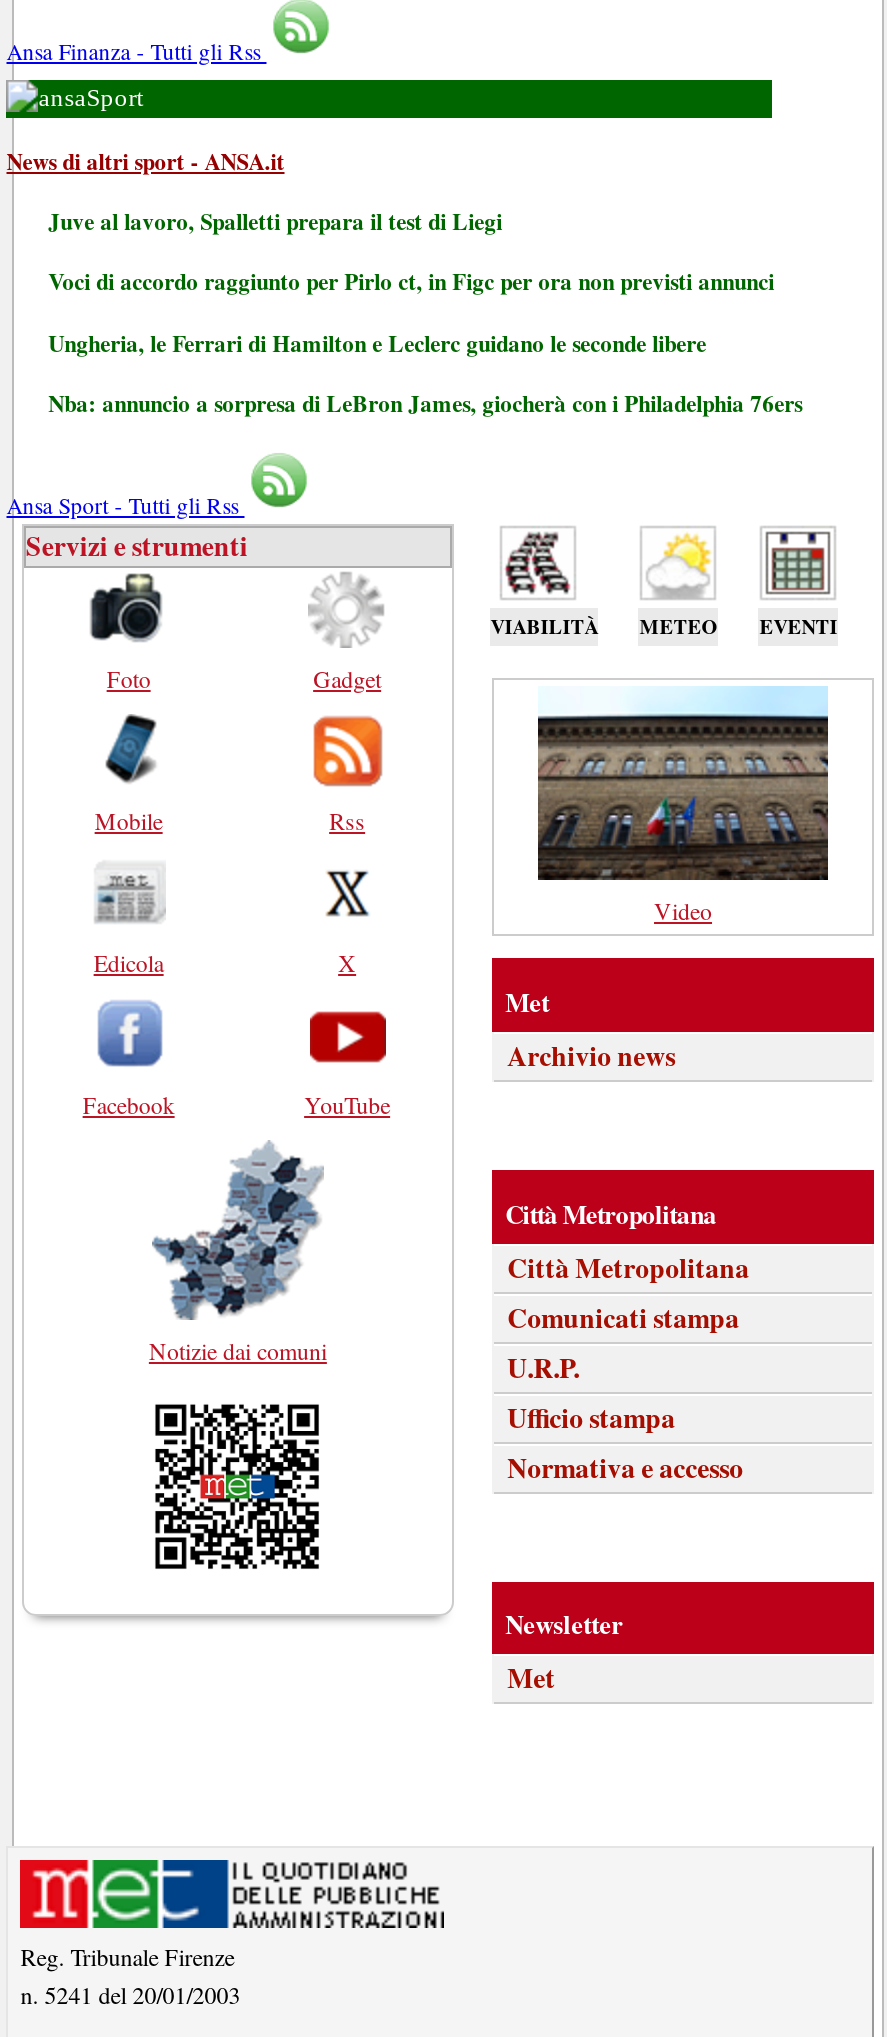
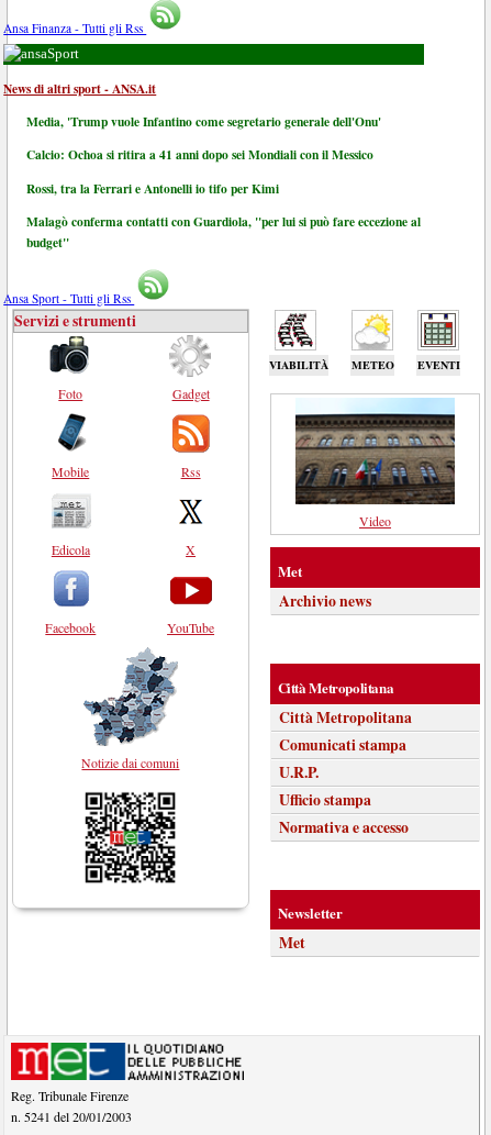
[48,204,502,238] Juve al lavoro, Spalletti prepara il test di Liegi -> [26,112,381,131] Media, 'Trump vuole Infantino come segretario generale dell'Onu'
[48,265,774,299] Voci di accordo raggiunto per Pirlo ct, in Figc per ora non previsti annunci -> [26,146,374,164] Calcio: Ochoa si ritira a 41 anni dopo sei Mondiali con il Messico
[48,326,706,360] Ungheria, le Ferrari di Hamilton e Leclerc guidano le seconde libere -> [26,179,279,198] Rossi, tra la Ferrari e Antonelli io tifo per Kimi
[48,387,802,421] Nba: annuncio a sorpresa di LeBron James, giocherà con i Philadelphia 76ers -> [26,212,421,252] Malagò conferma contatti con Guardiola, "per lui si può fare eccezione al | budget"

